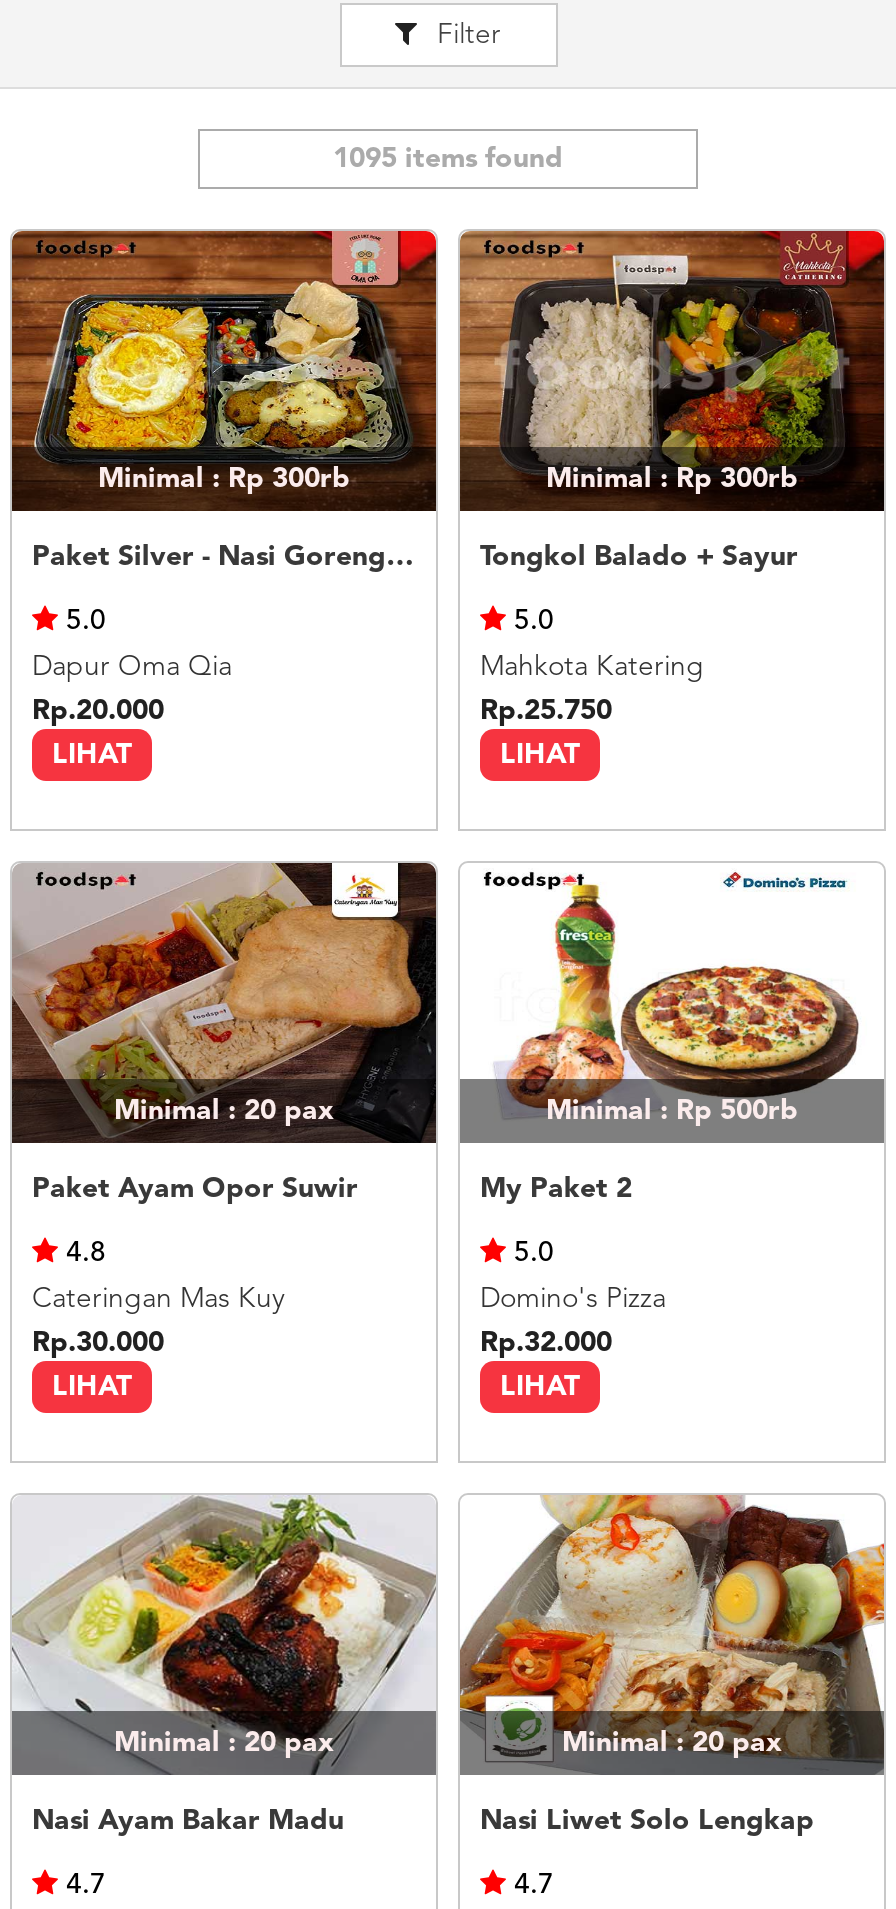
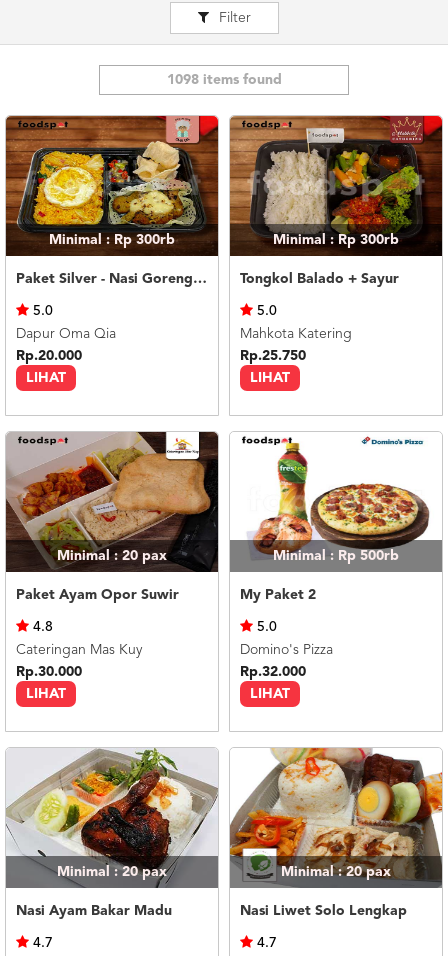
[333,145,563,173] 1095 items found -> [166,73,281,87] 1098 items found

